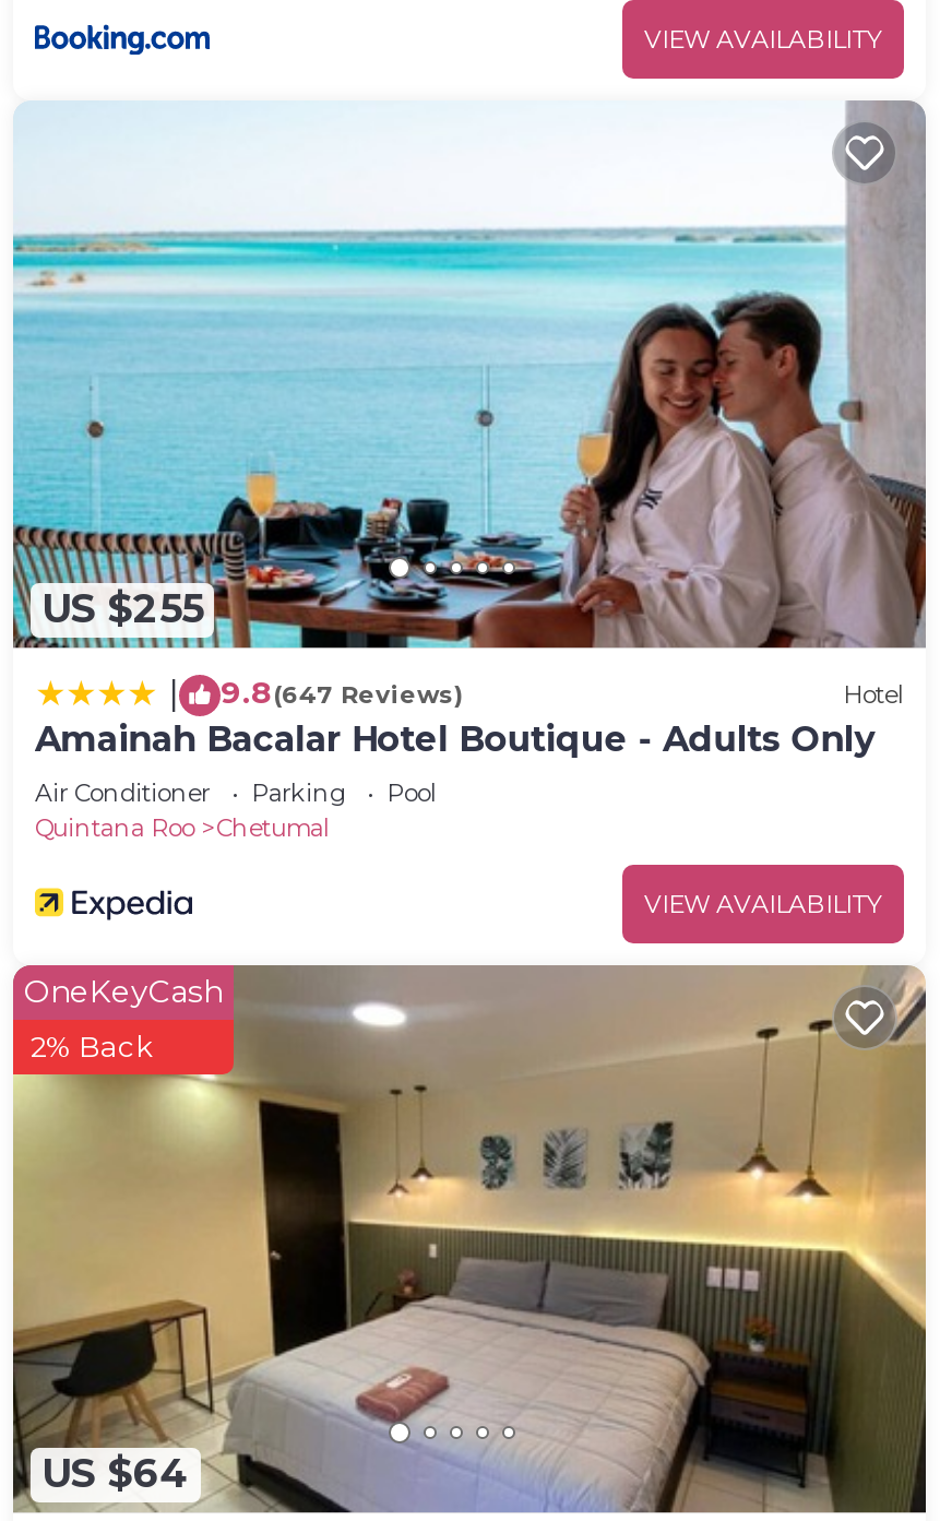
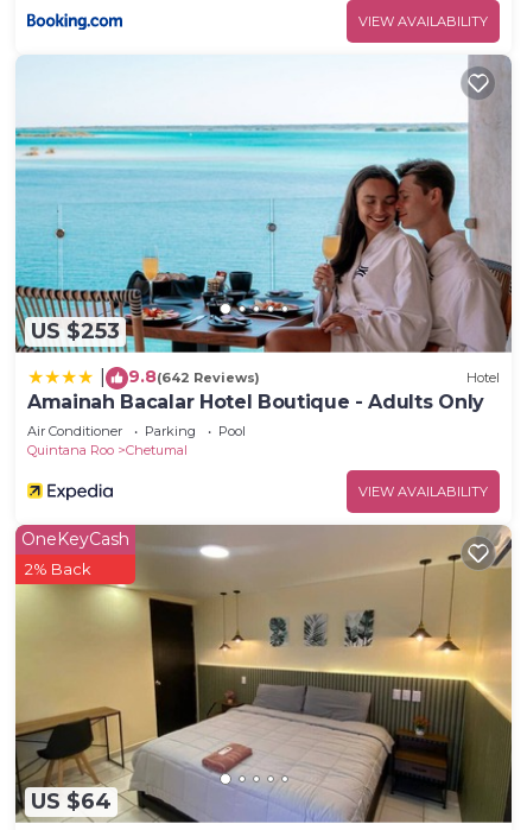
[41,586,203,634] US $255 -> [31,319,120,345] US $253
[221,672,463,711] 9.8(647 Reviews) -> [128,365,260,387] 9.8(642 Reviews)

